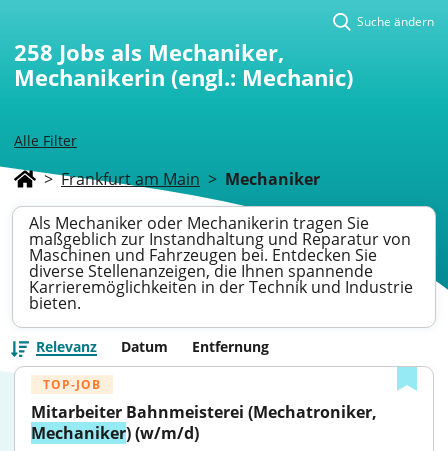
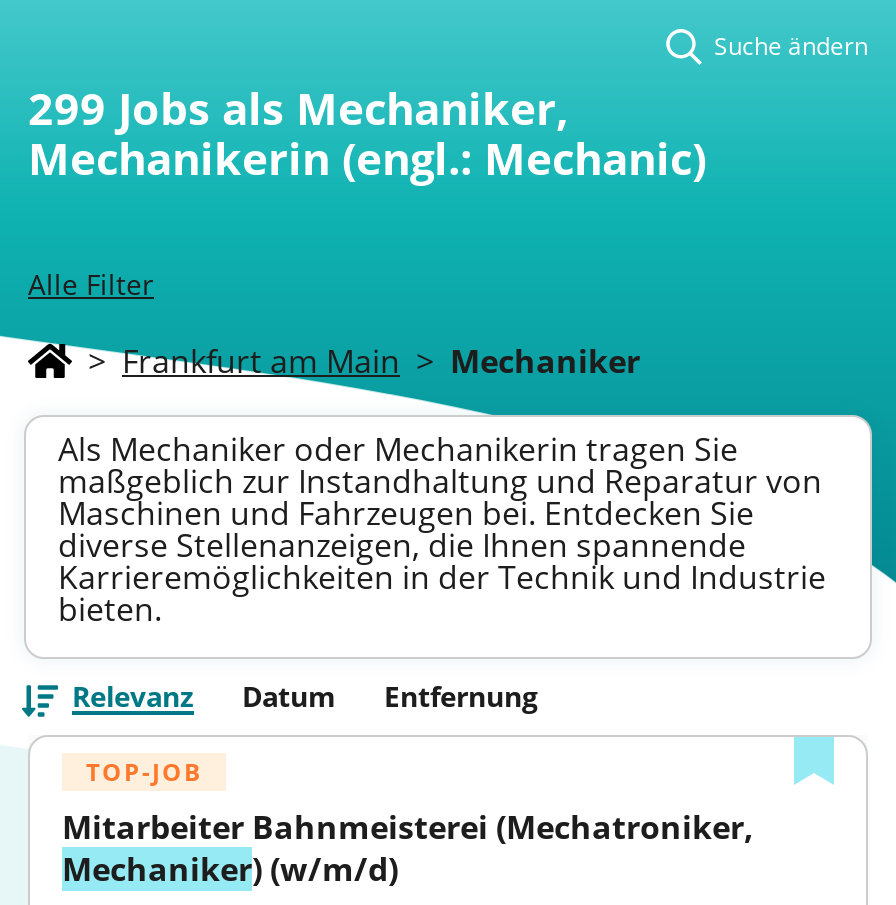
[14,37,284,67] 258 Jobs als Mechaniker, -> [28,77,568,137] 299 Jobs als Mechaniker,

